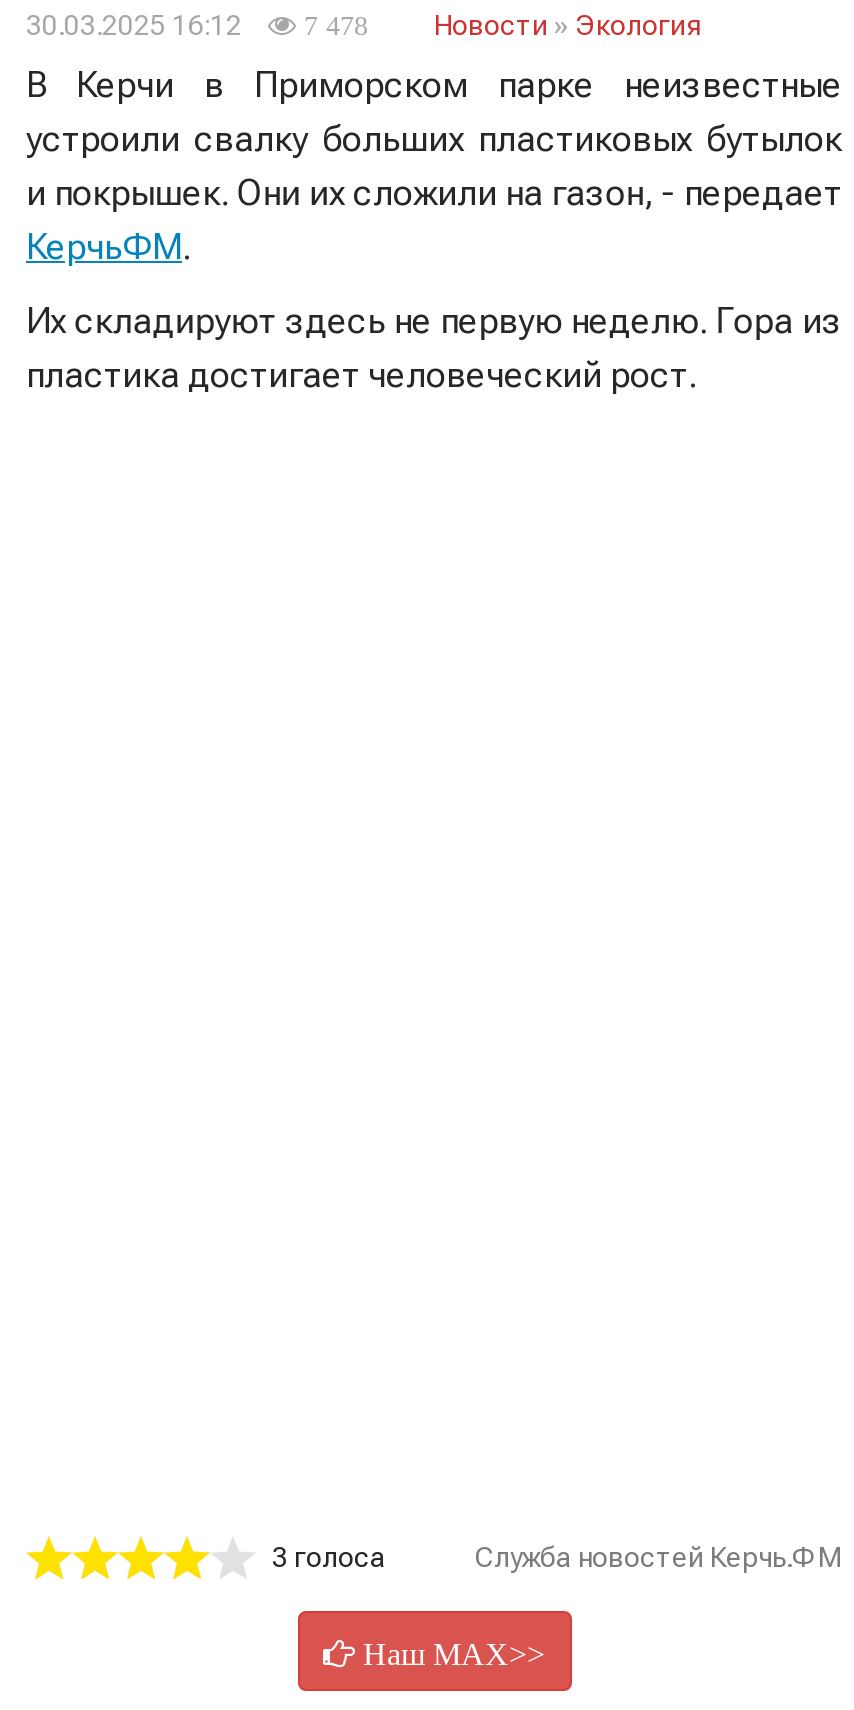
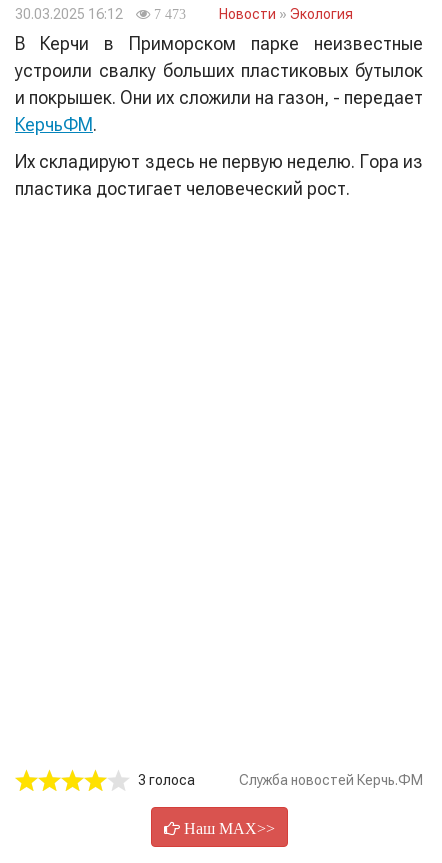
[26,9,368,41] 30.03.2025 16:12 7 478 -> [15,6,186,22] 30.03.2025 16:12 7 473

